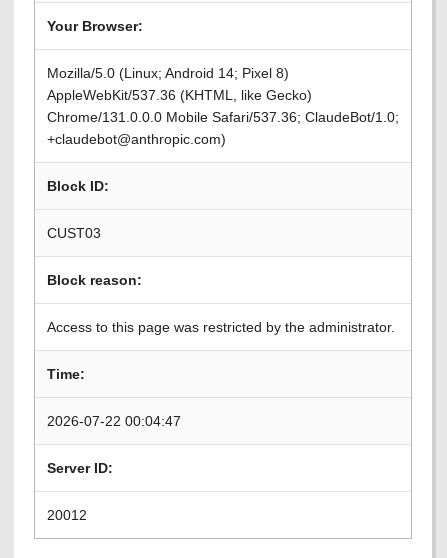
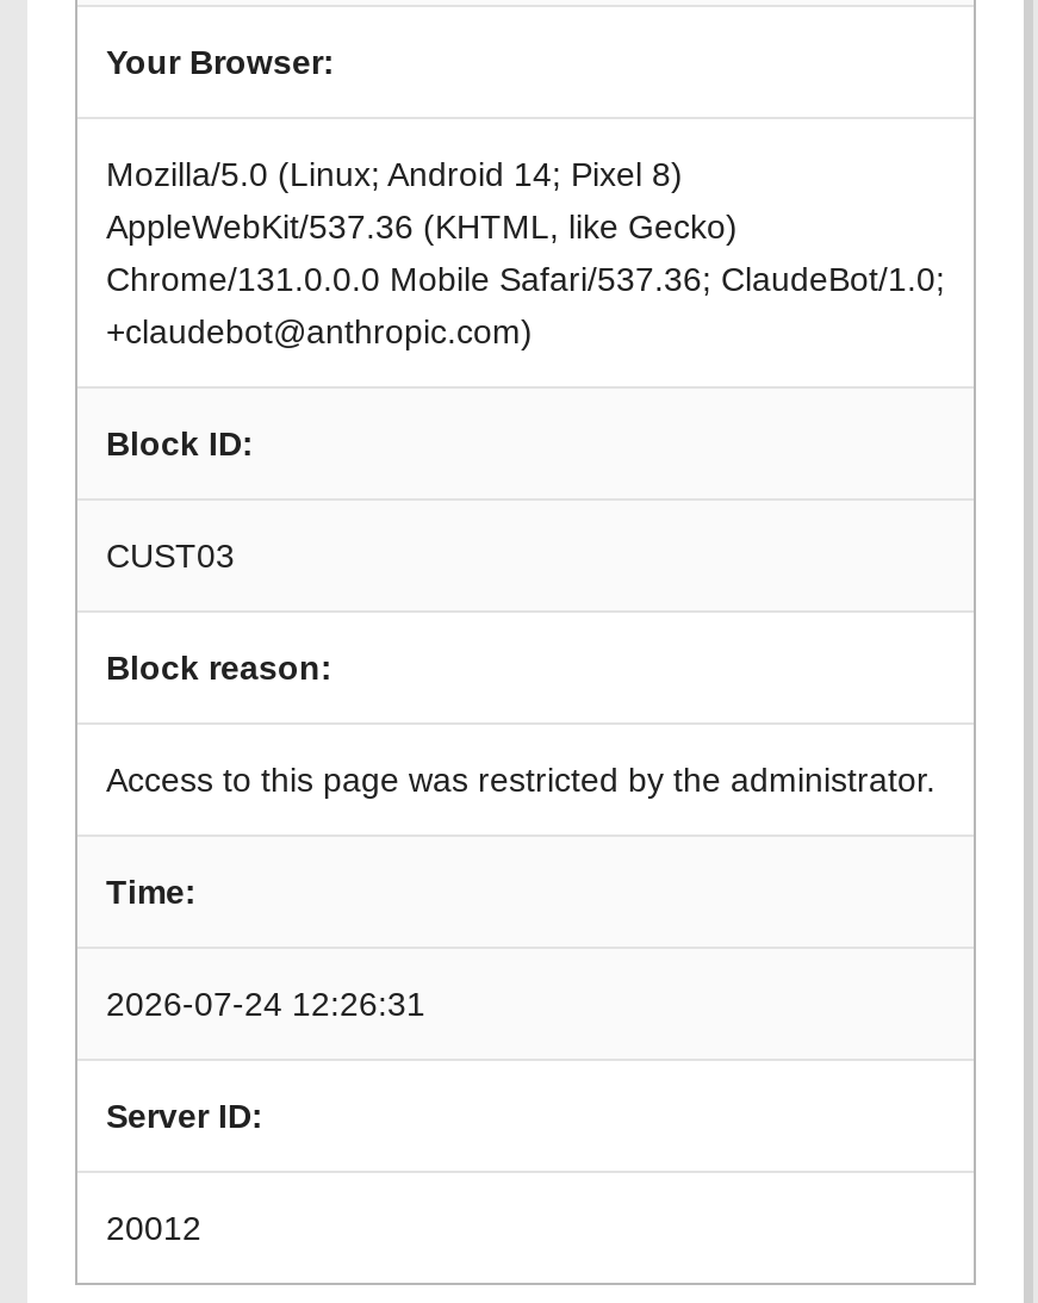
[47,413,181,429] 2026-07-22 00:04:47 -> [106,985,425,1023] 2026-07-24 12:26:31

